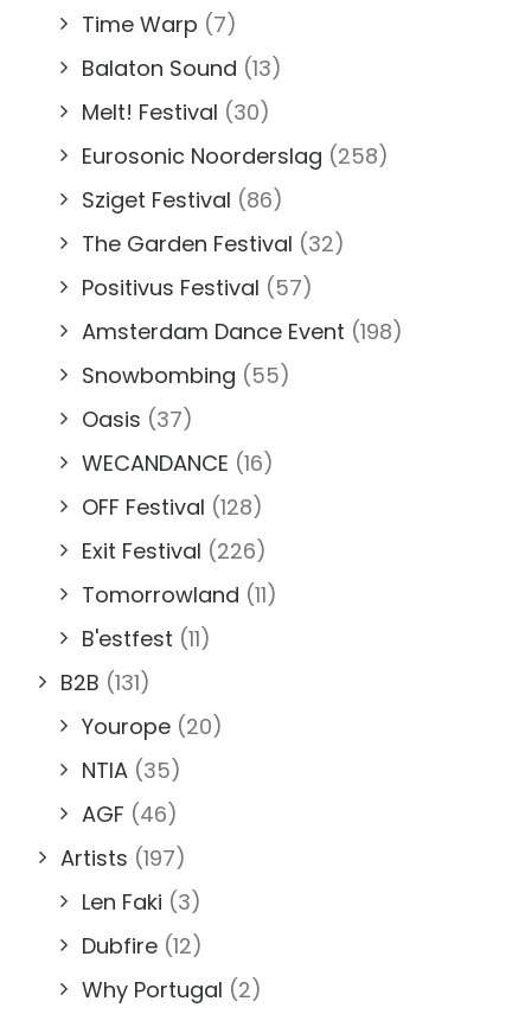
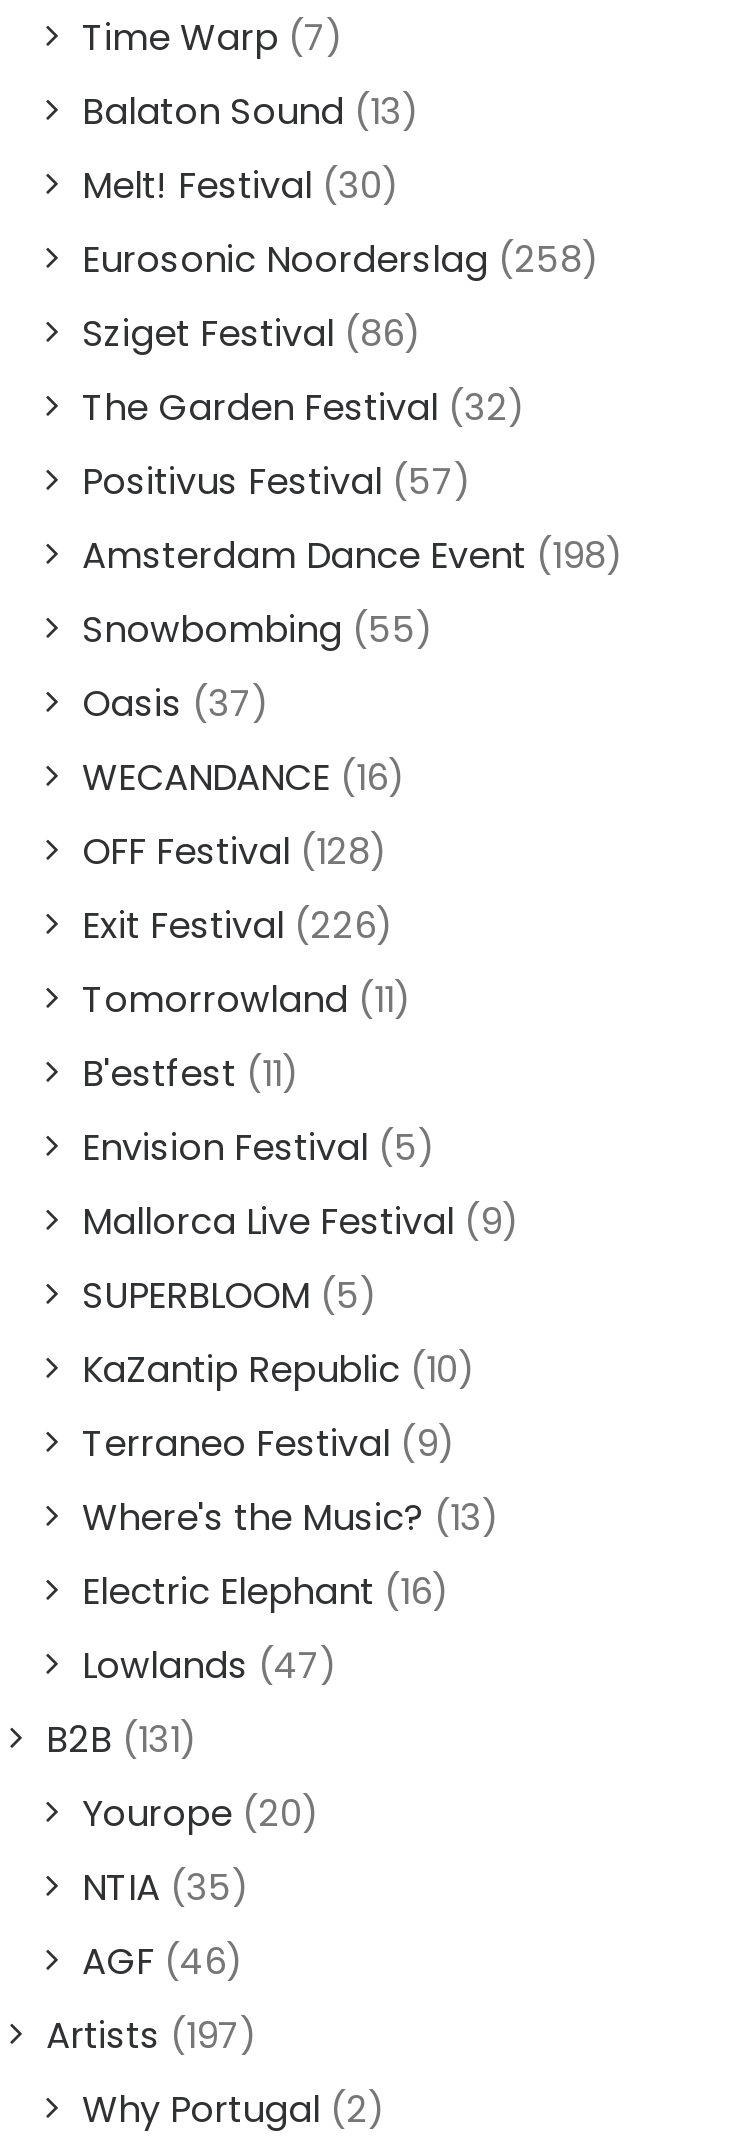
none -> [82,1122,520,1690] Envision Festival (5) | Mallorca Live Festival (9) | SUPERBLOOM (5) | KaZantip Republic (10) | Terraneo Festival (9) | Where's the Music? (13) | Electric Elephant (16) | Lowlands (47)
moved [60,667,223,873] -> [46,1714,320,2060]: B2B (131) | Yourope (20) | NTIA (35) | AGF (46) | Artists (197)
[82,887,203,960] Len Faki (3) | Dubfire (12) -> none

